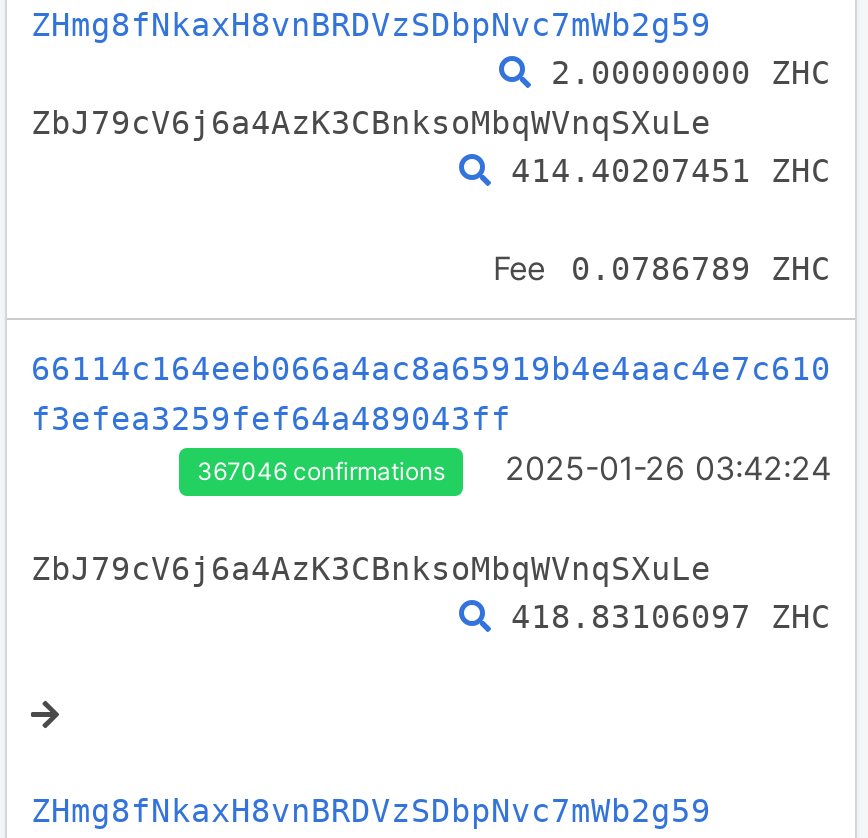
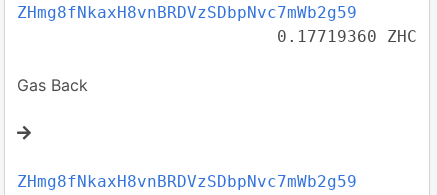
[31,54,831,636] 2.00000000 ZHC | ZbJ79cV6j6a4AzK3CBnksoMbqWVnqSXuLe | 414.40207451 ZHC | Fee 0.0786789 ZHC | 66114c164eeb066a4ac8a65919b4e4aac4e7c610 | f3efea3259fef64a489043ff | 367046 confirmations | 2025-01-26 03:42:24 | ZbJ79cV6j6a4AzK3CBnksoMbqWVnqSXuLe | 418.83106097 ZHC -> [17,27,417,95] 0.17719360 ZHC | Gas Back

